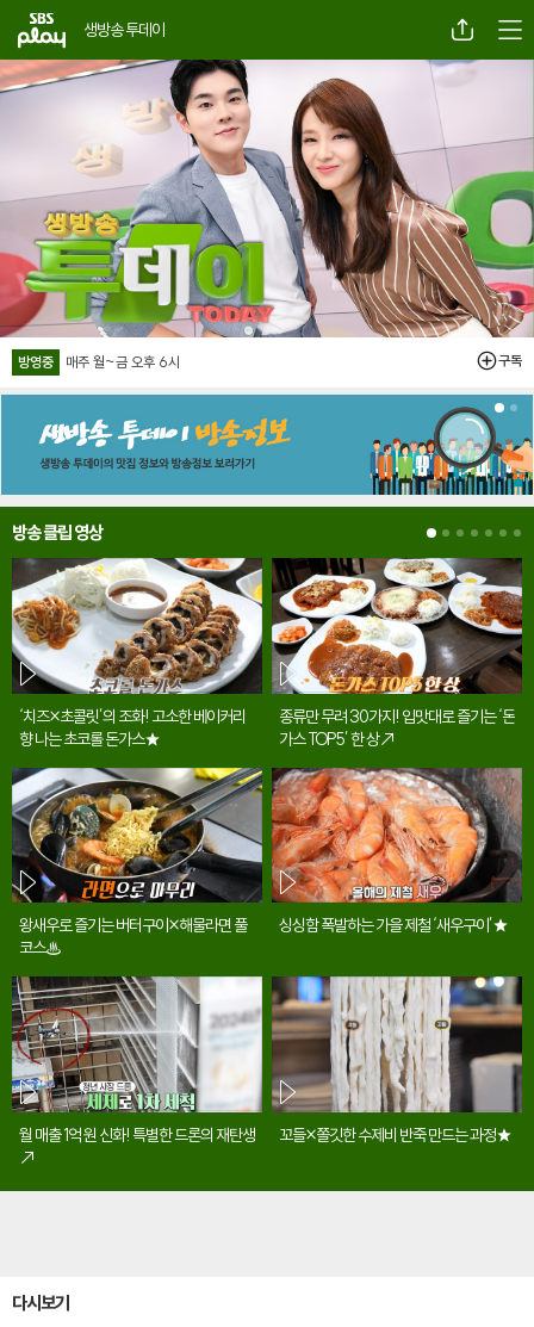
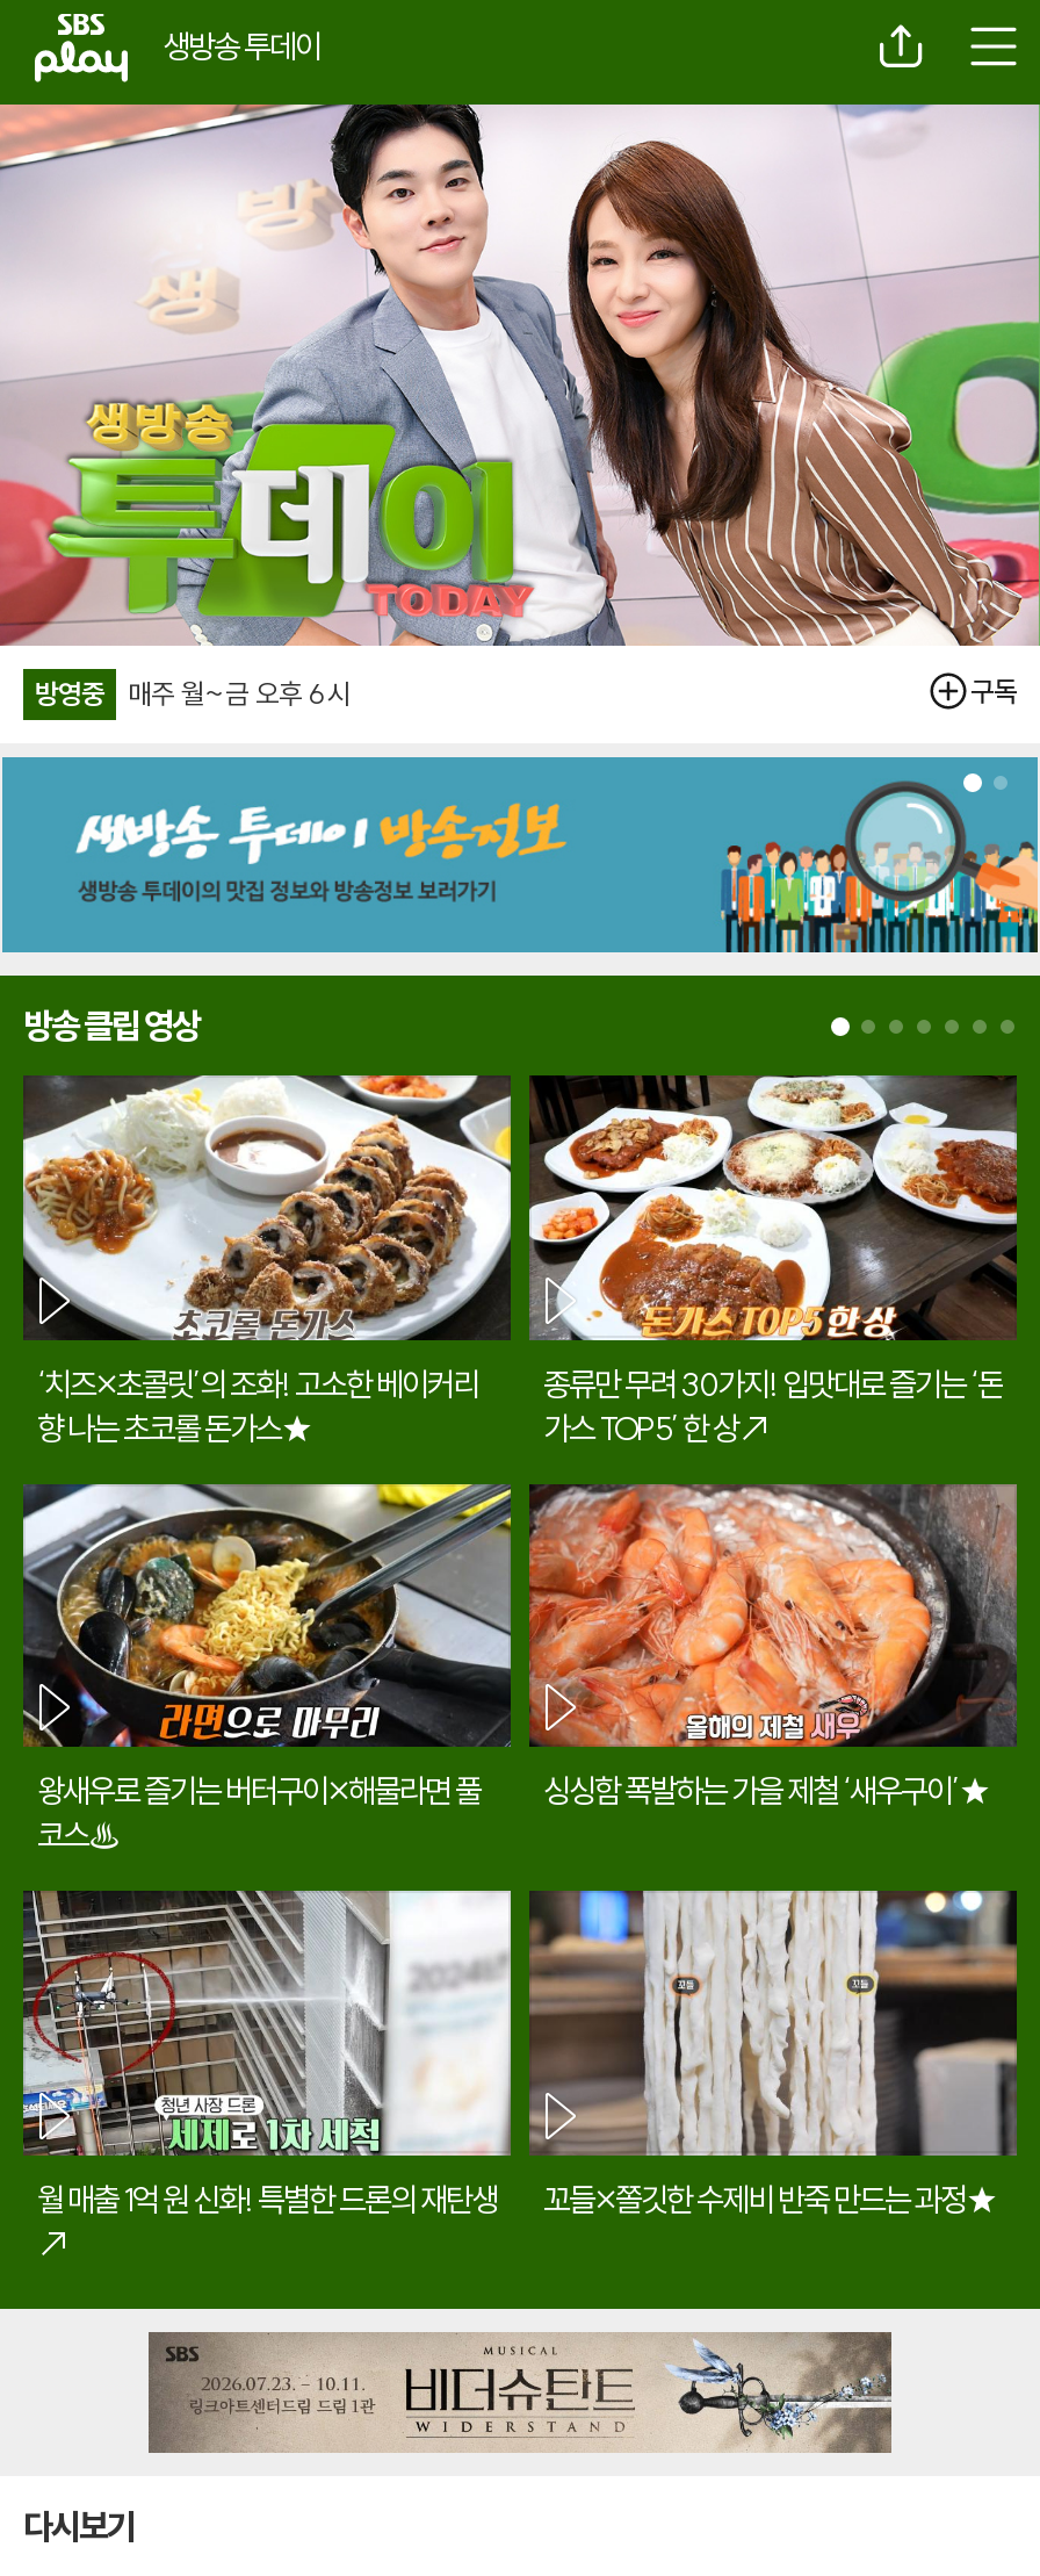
none -> [146,2330,894,2455] [image]

